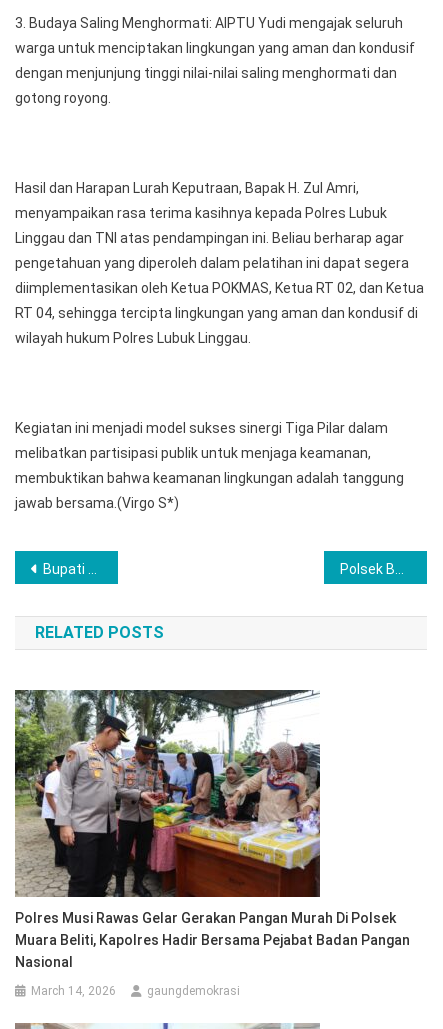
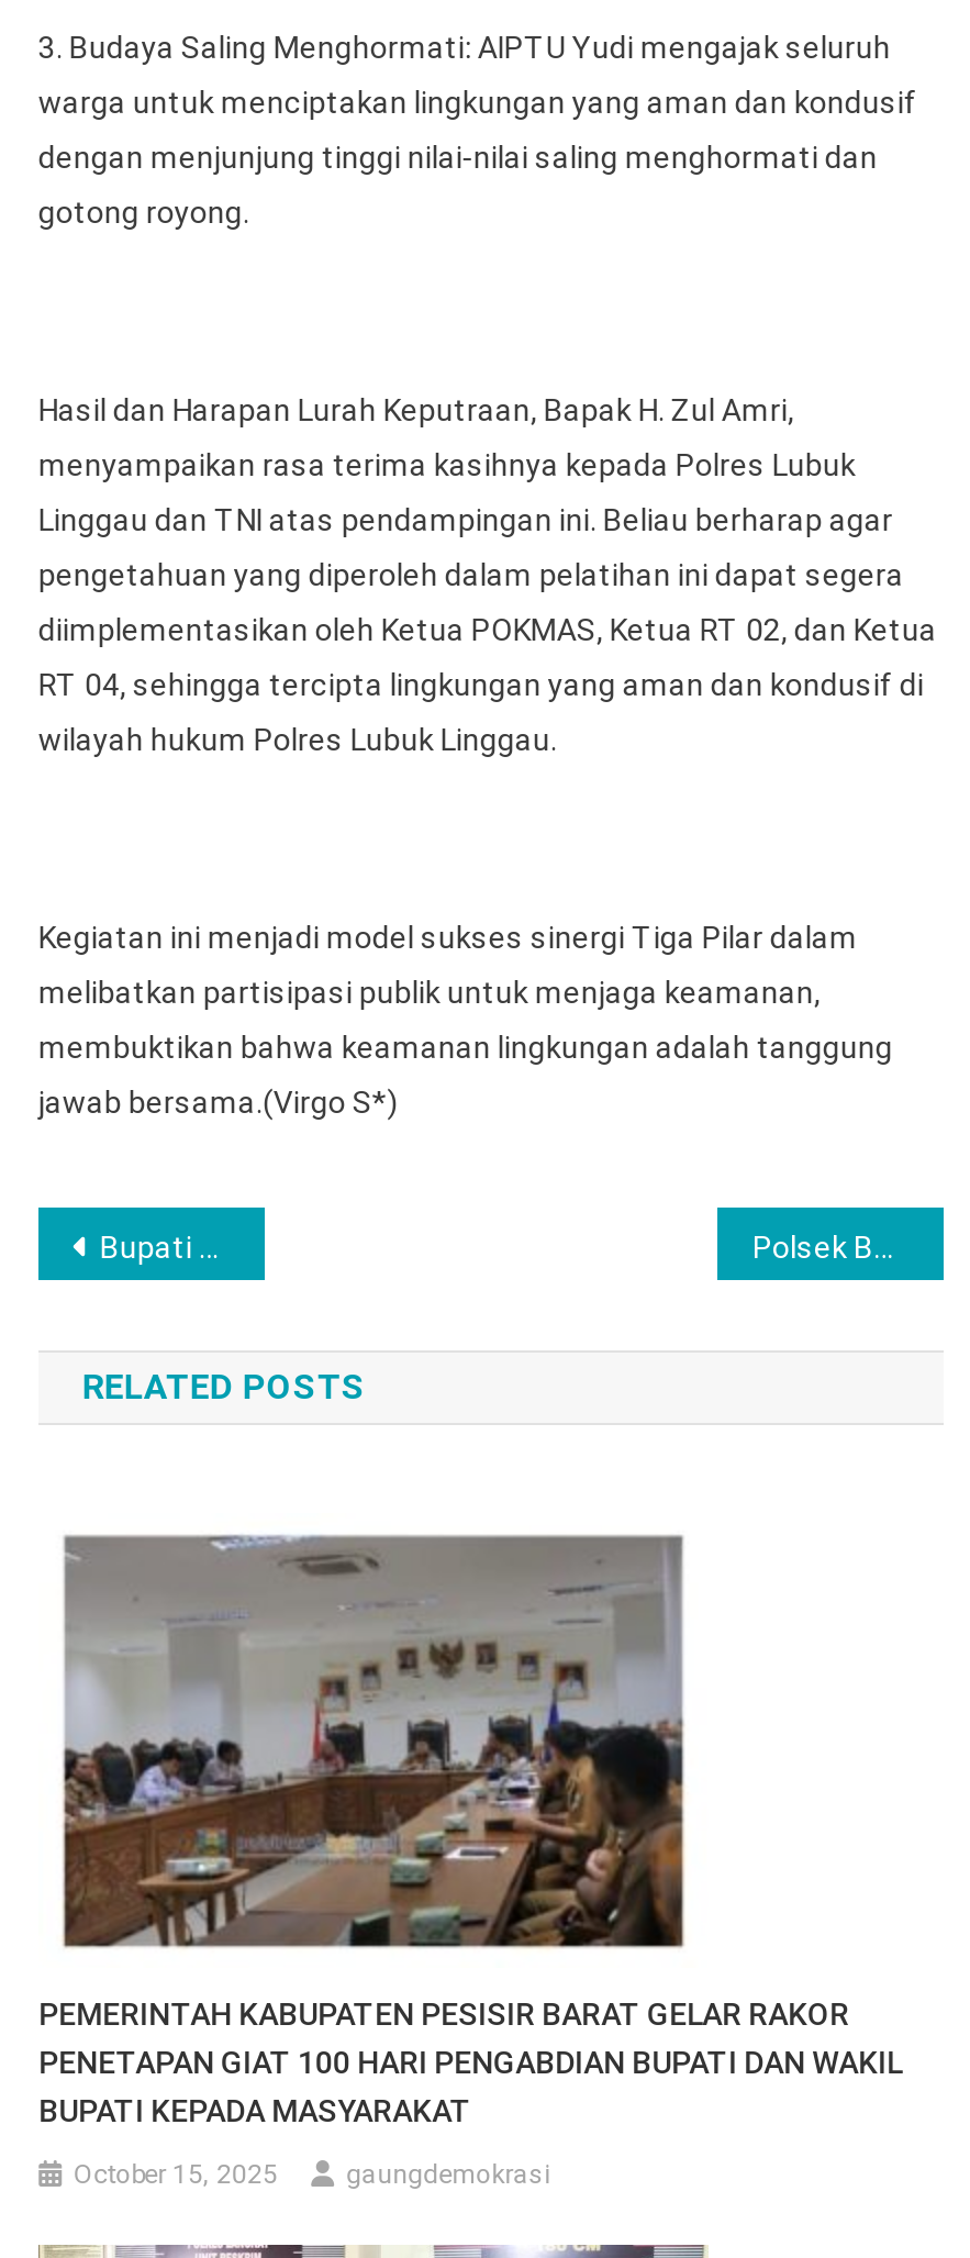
[14,689,410,970] [image] | Polres Musi Rawas Gelar Gerakan Pangan Murah Di Polsek | Muara Beliti, Kapolres Hadir Bersama Pejabat Badan Pangan | Nasional -> [38,1513,902,2129] [image] | PEMERINTAH KABUPATEN PESISIR BARAT GELAR RAKOR | PENETAPAN GIAT 100 HARI PENGABDIAN BUPATI DAN WAKIL | BUPATI KEPADA MASYARAKAT
[31,984,116,998] March 14, 2026 -> [74,2160,278,2191] October 15, 2025

